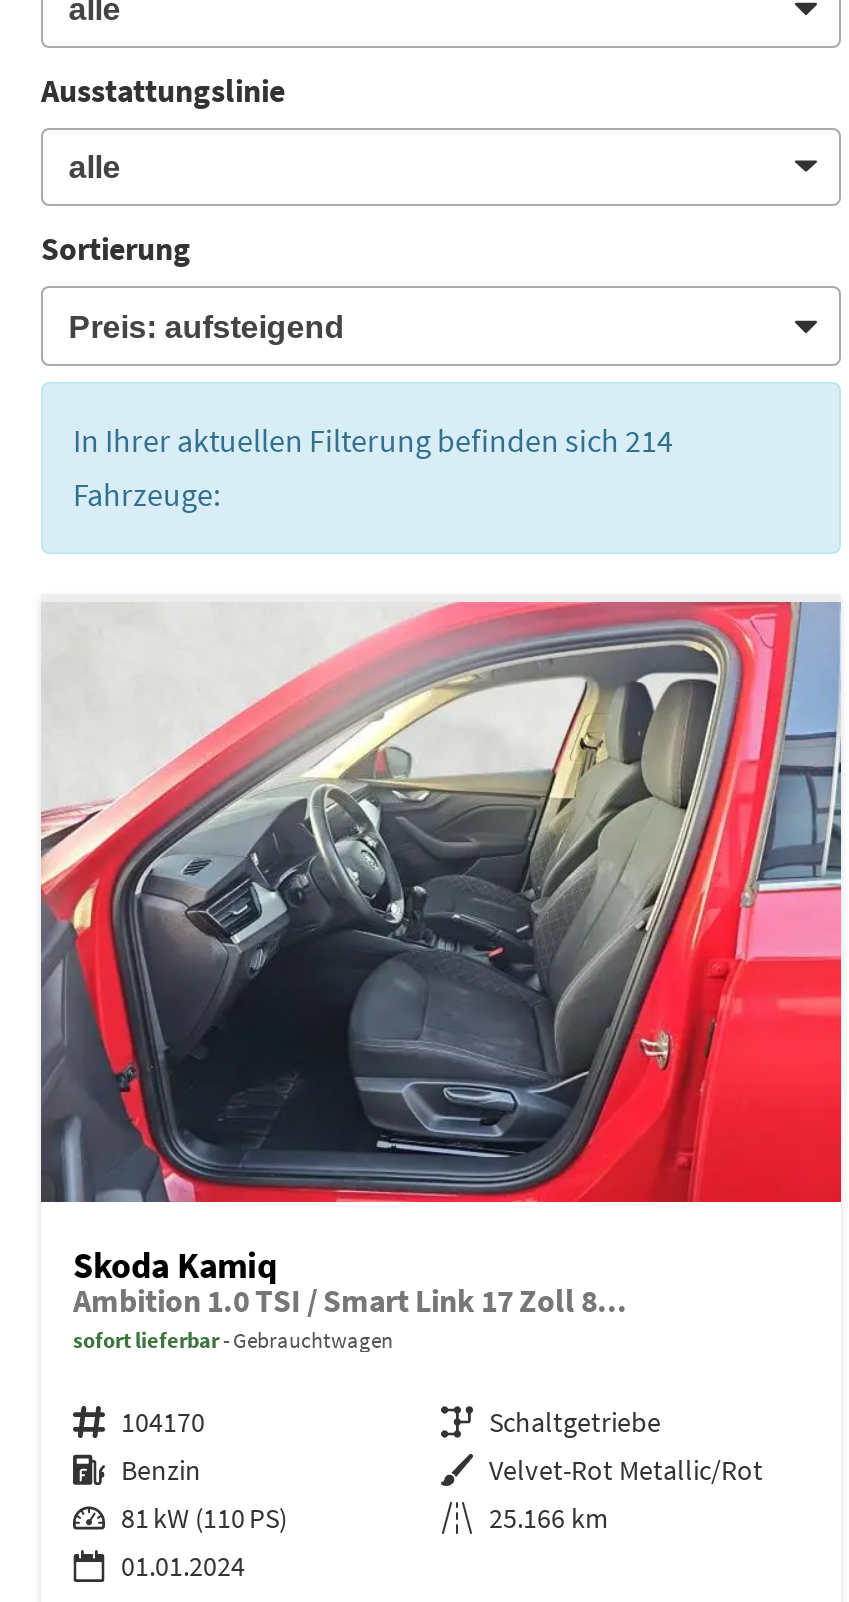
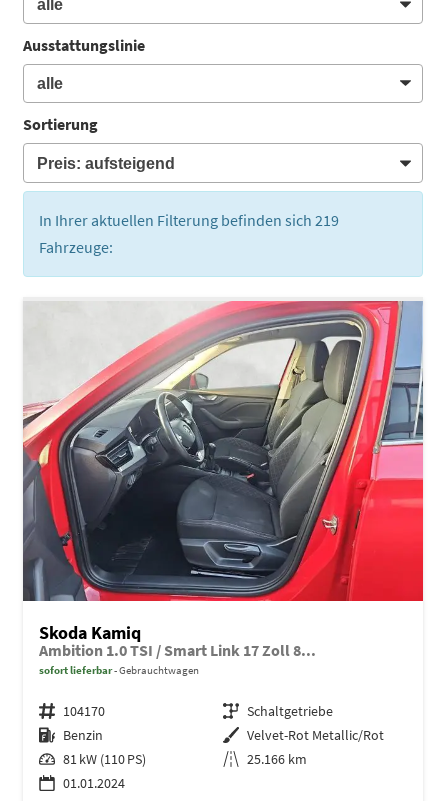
[73,420,673,460] In Ihrer aktuellen Filterung befinden sich 214 -> [39,210,339,230] In Ihrer aktuellen Filterung befinden sich 219

